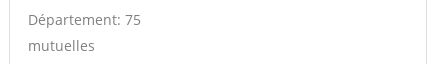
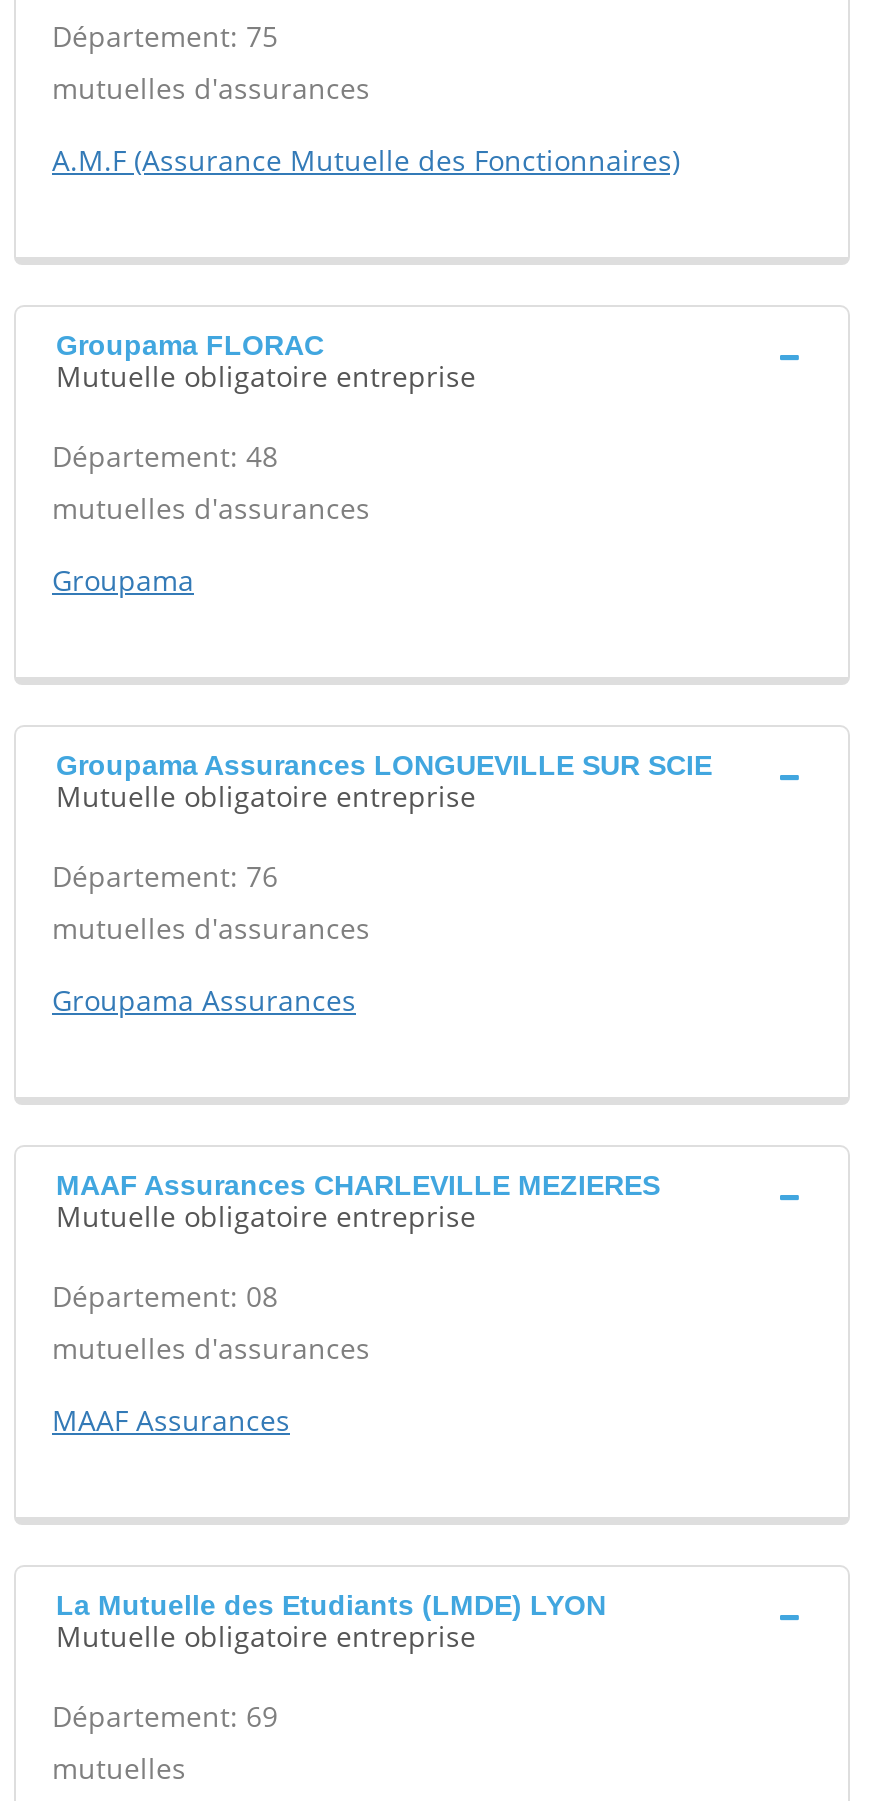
none -> [52,69,680,179] mutuelles d'assurances | A.M.F (Assurance Mutuelle des Fonctionnaires)
none -> [52,329,476,599] Groupama FLORAC | Mutuelle obligatoire entreprise | Département: 48 | mutuelles d'assurances | Groupama
none -> [52,749,712,1019] Groupama Assurances LONGUEVILLE SUR SCIE | Mutuelle obligatoire entreprise | Département: 76 | mutuelles d'assurances | Groupama Assurances
none -> [52,1169,660,1439] MAAF Assurances CHARLEVILLE MEZIERES | Mutuelle obligatoire entreprise | Département: 08 | mutuelles d'assurances | MAAF Assurances
none -> [52,1589,606,1735] La Mutuelle des Etudiants (LMDE) LYON | Mutuelle obligatoire entreprise | Département: 69

